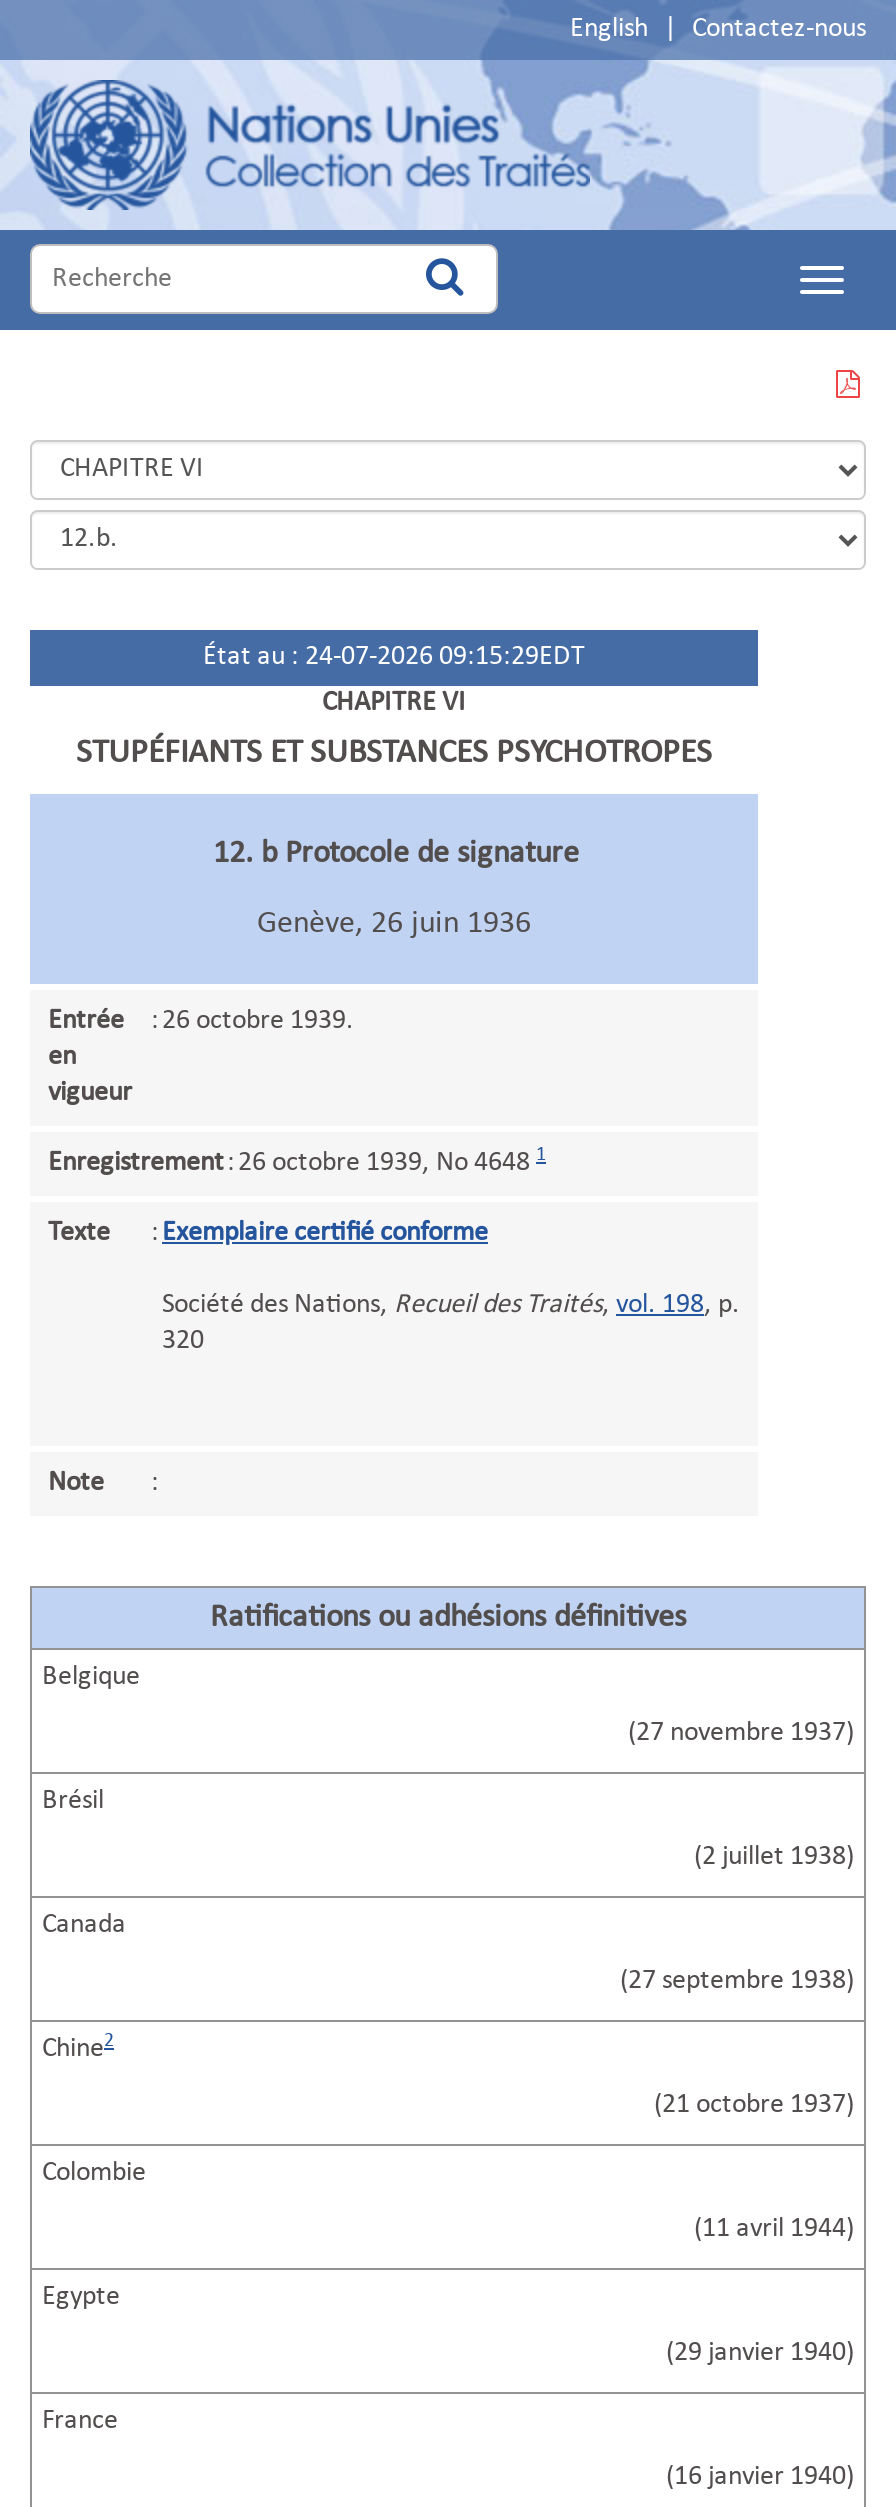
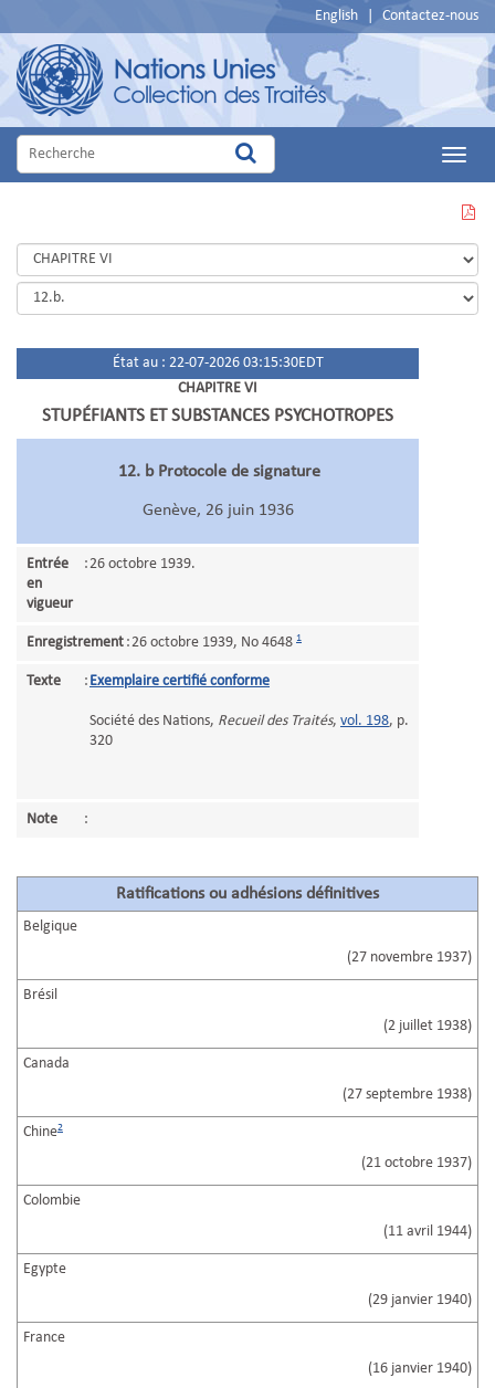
[203,642,585,672] État au : 24-07-2026 09:15:29EDT -> [112,355,323,371] État au : 22-07-2026 03:15:30EDT

